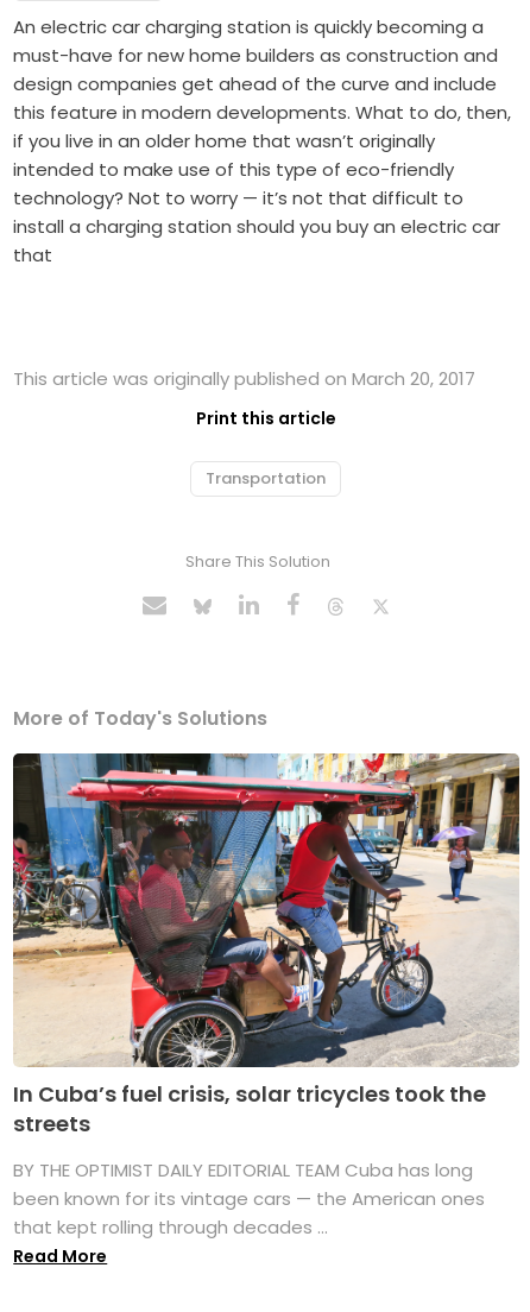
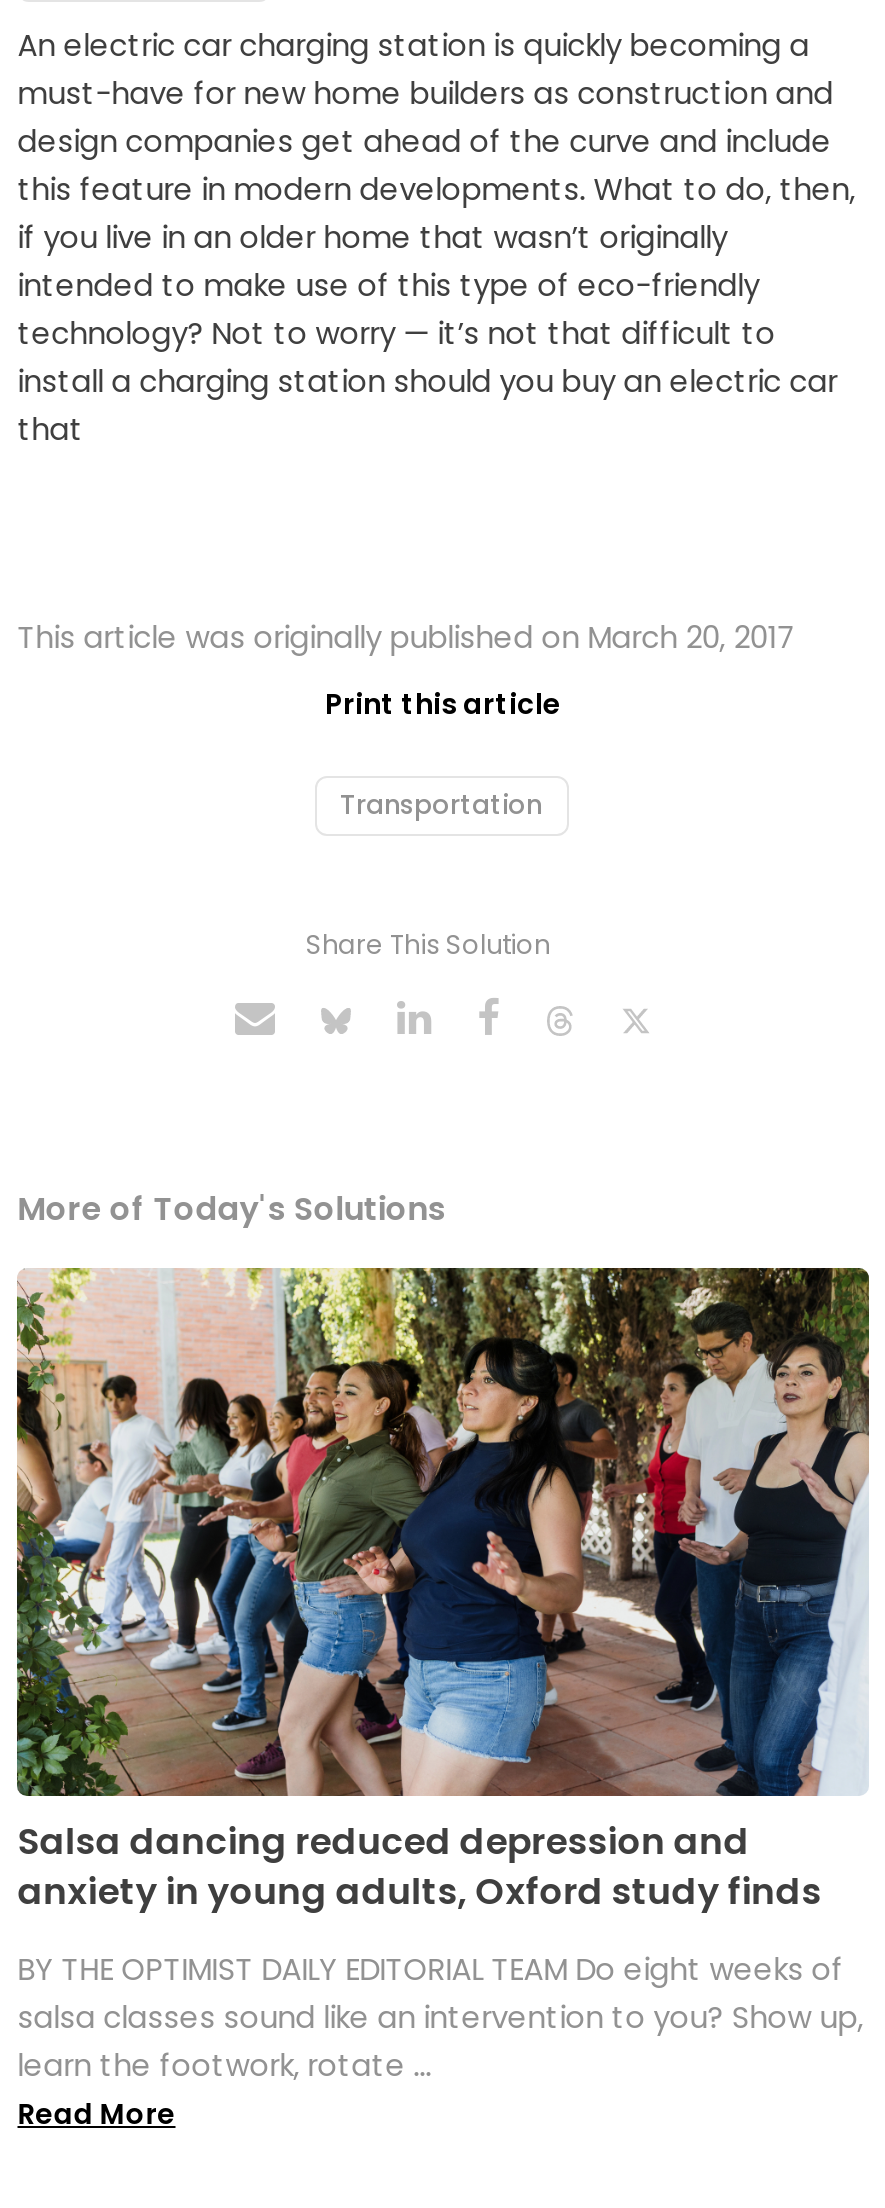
[12,752,519,1138] [image] | In Cuba’s fuel crisis, solar tricycles took the | streets -> [15,1266,871,1916] [image] | Salsa dancing reduced depression and | anxiety in young adults, Oxford study finds
[13,1157,485,1239] BY THE OPTIMIST DAILY EDITORIAL TEAM Cuba has long | been known for its vintage cars — the American ones | that kept rolling through decades ... -> [17,1948,863,2086] BY THE OPTIMIST DAILY EDITORIAL TEAM Do eight weeks of | salsa classes sound like an intervention to you? Show up, | learn the footwork, rotate ...

